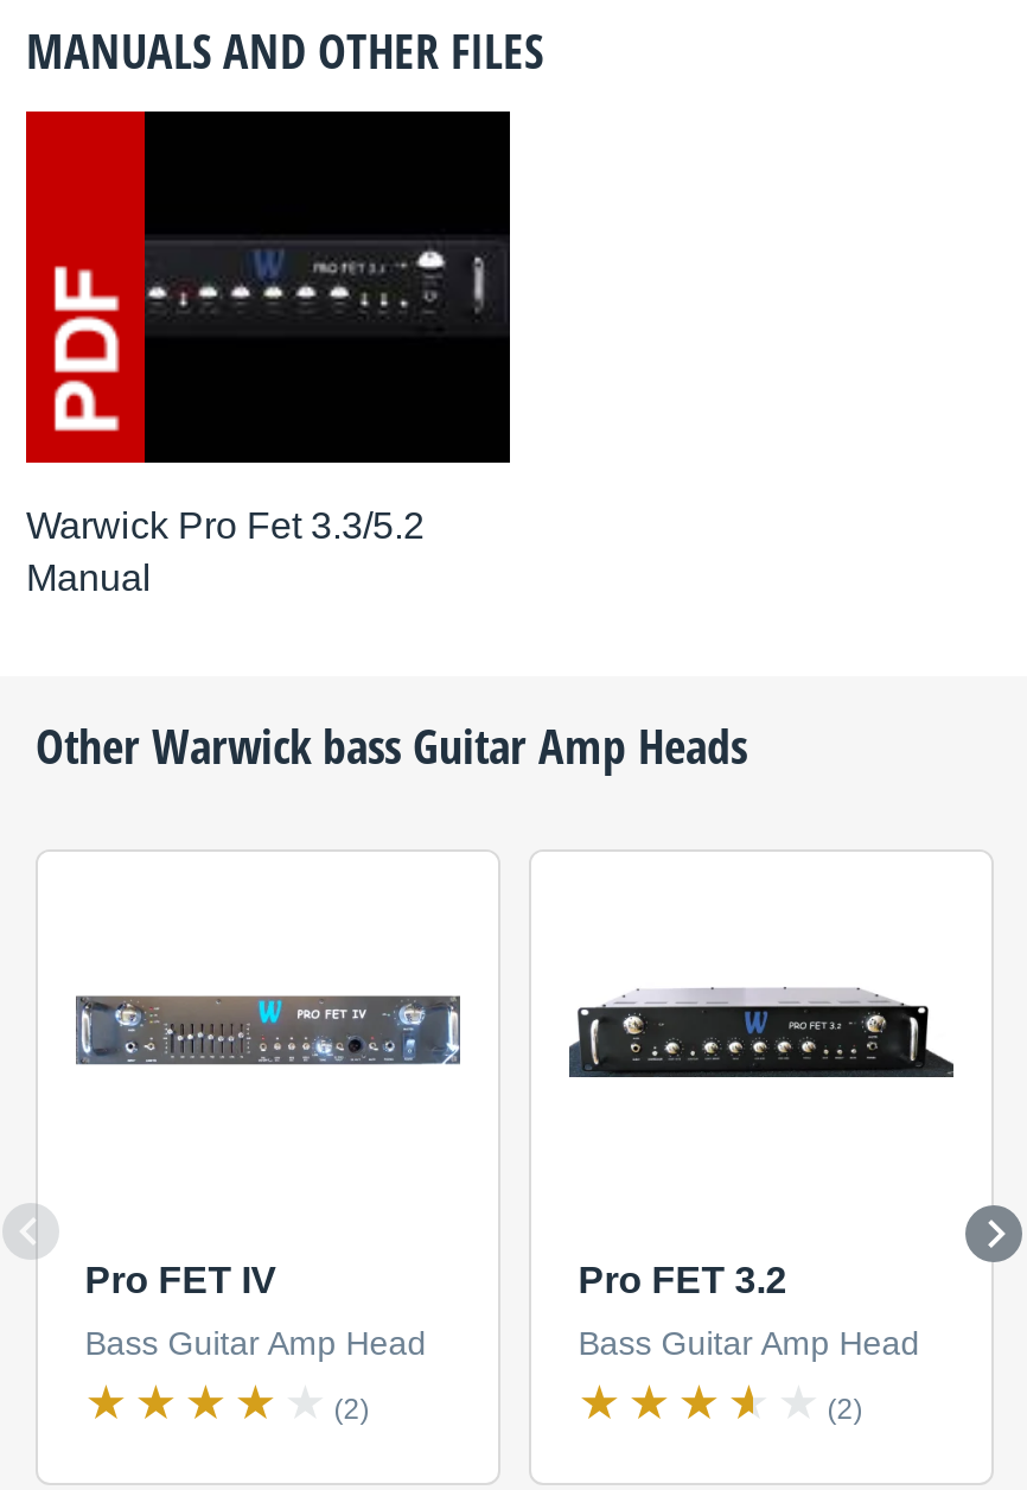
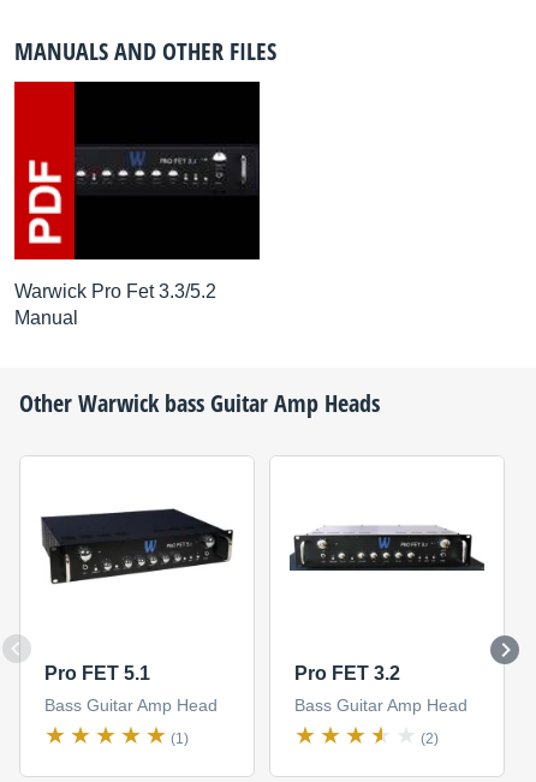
[74,956,463,1103] [image] -> [40,507,234,585] [image]
[85,1259,277,1300] Pro FET IV -> [44,663,150,683] Pro FET 5.1
[334,1392,370,1425] (2) -> [170,730,188,747] (1)

